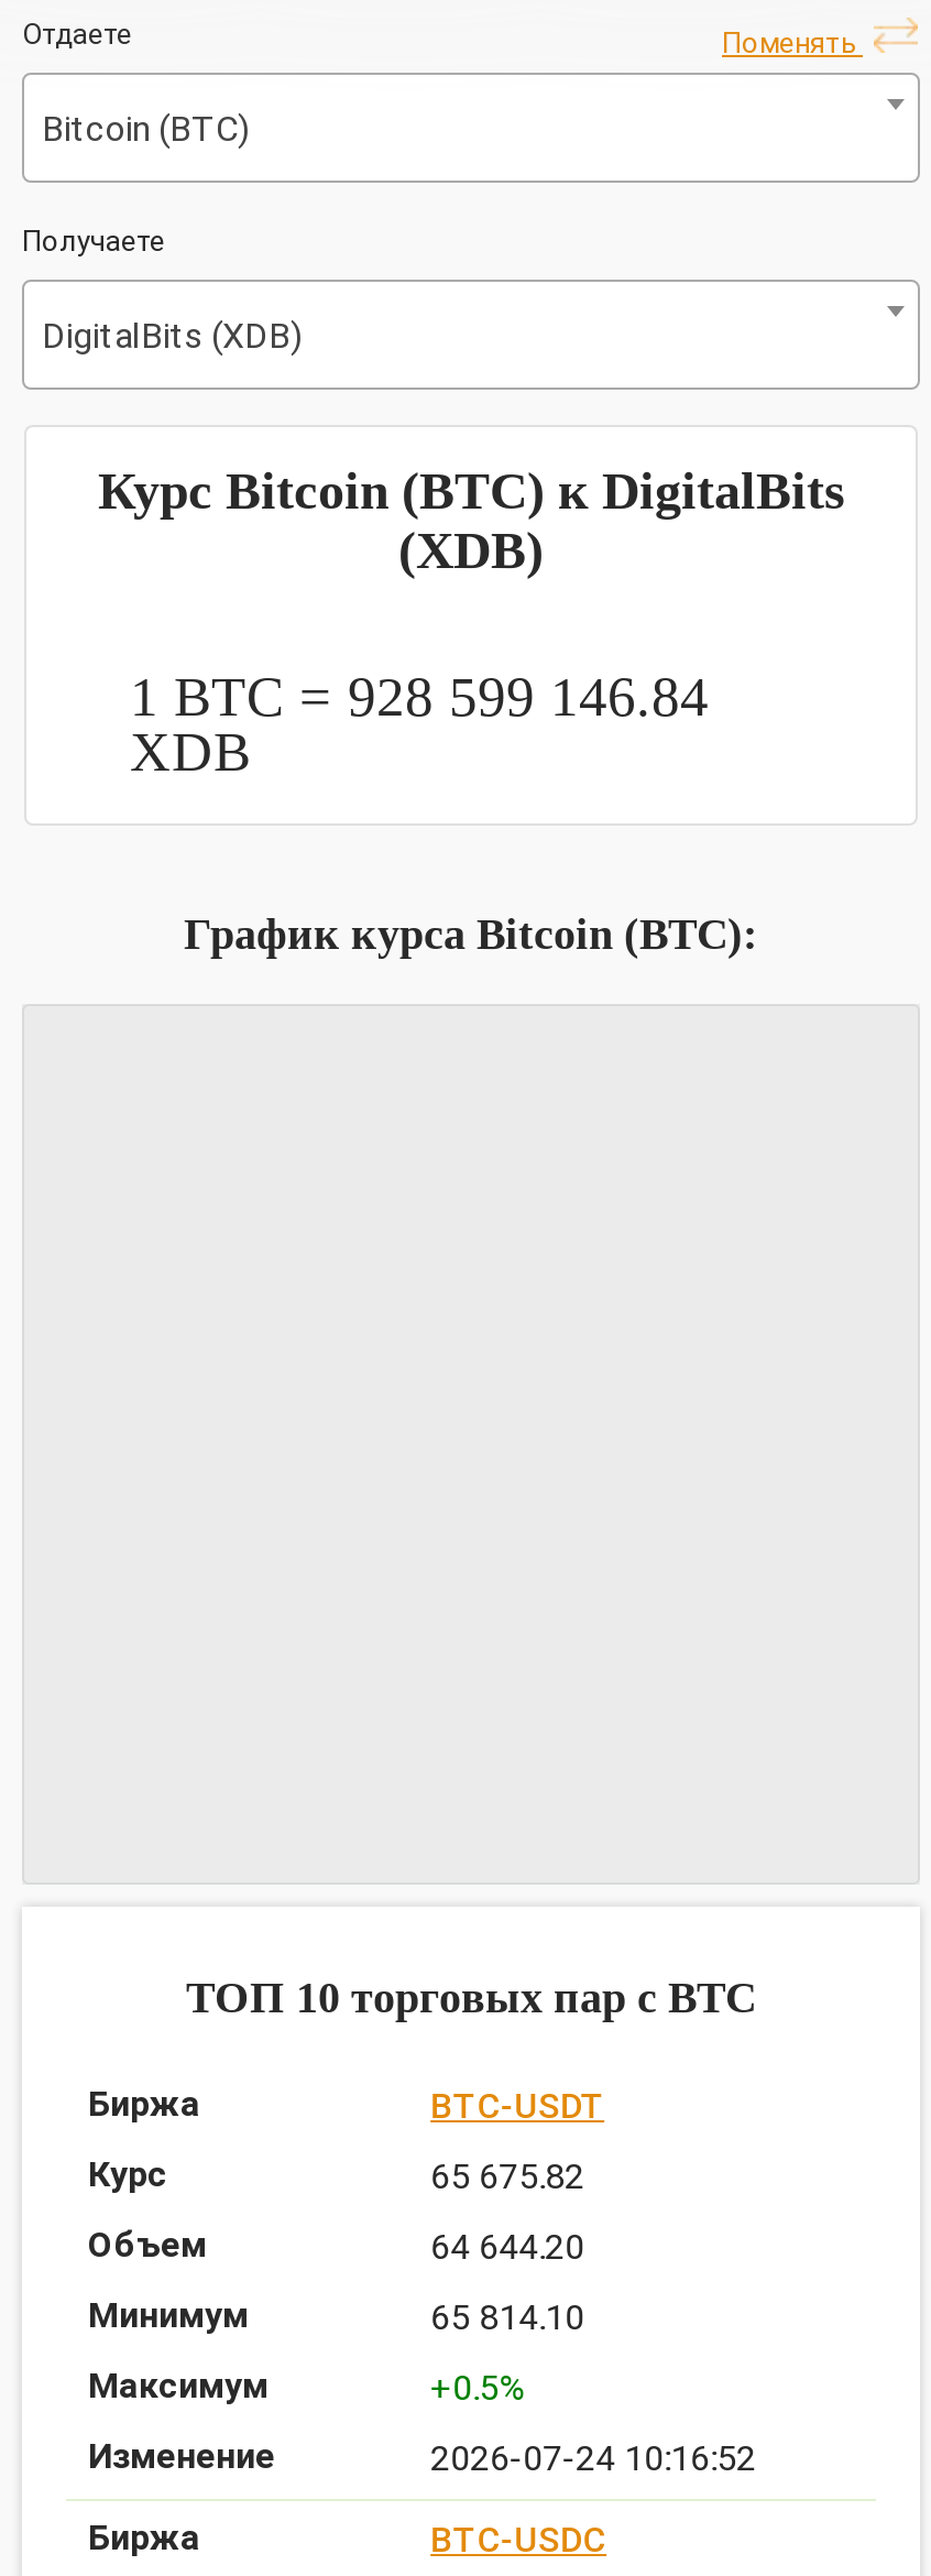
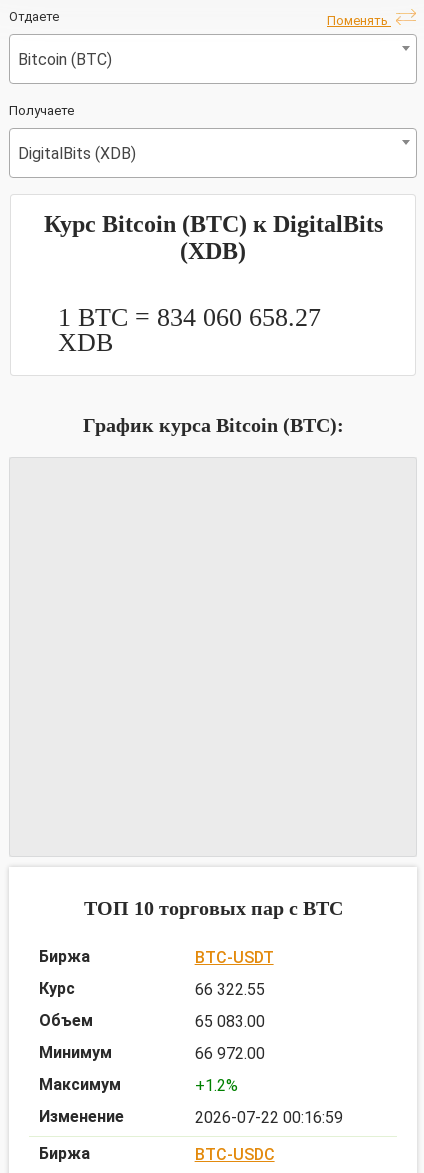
[130,665,709,729] 1 BTC = 928 599 146.84 -> [58,303,321,332] 1 BTC = 834 060 658.27
[431,2155,585,2197] 65 675.82 -> [195,980,265,999] 66 322.55
[431,2226,585,2268] 64 644.20 -> [195,1012,265,1031] 65 083.00
[431,2296,585,2338] 65 814.10 -> [195,1044,265,1063] 66 972.00
[431,2367,525,2409] +0.5% -> [195,1076,238,1095] +1.2%
[431,2437,756,2479] 2026-07-24 10:16:52 -> [195,1108,343,1127] 2026-07-22 00:16:59

